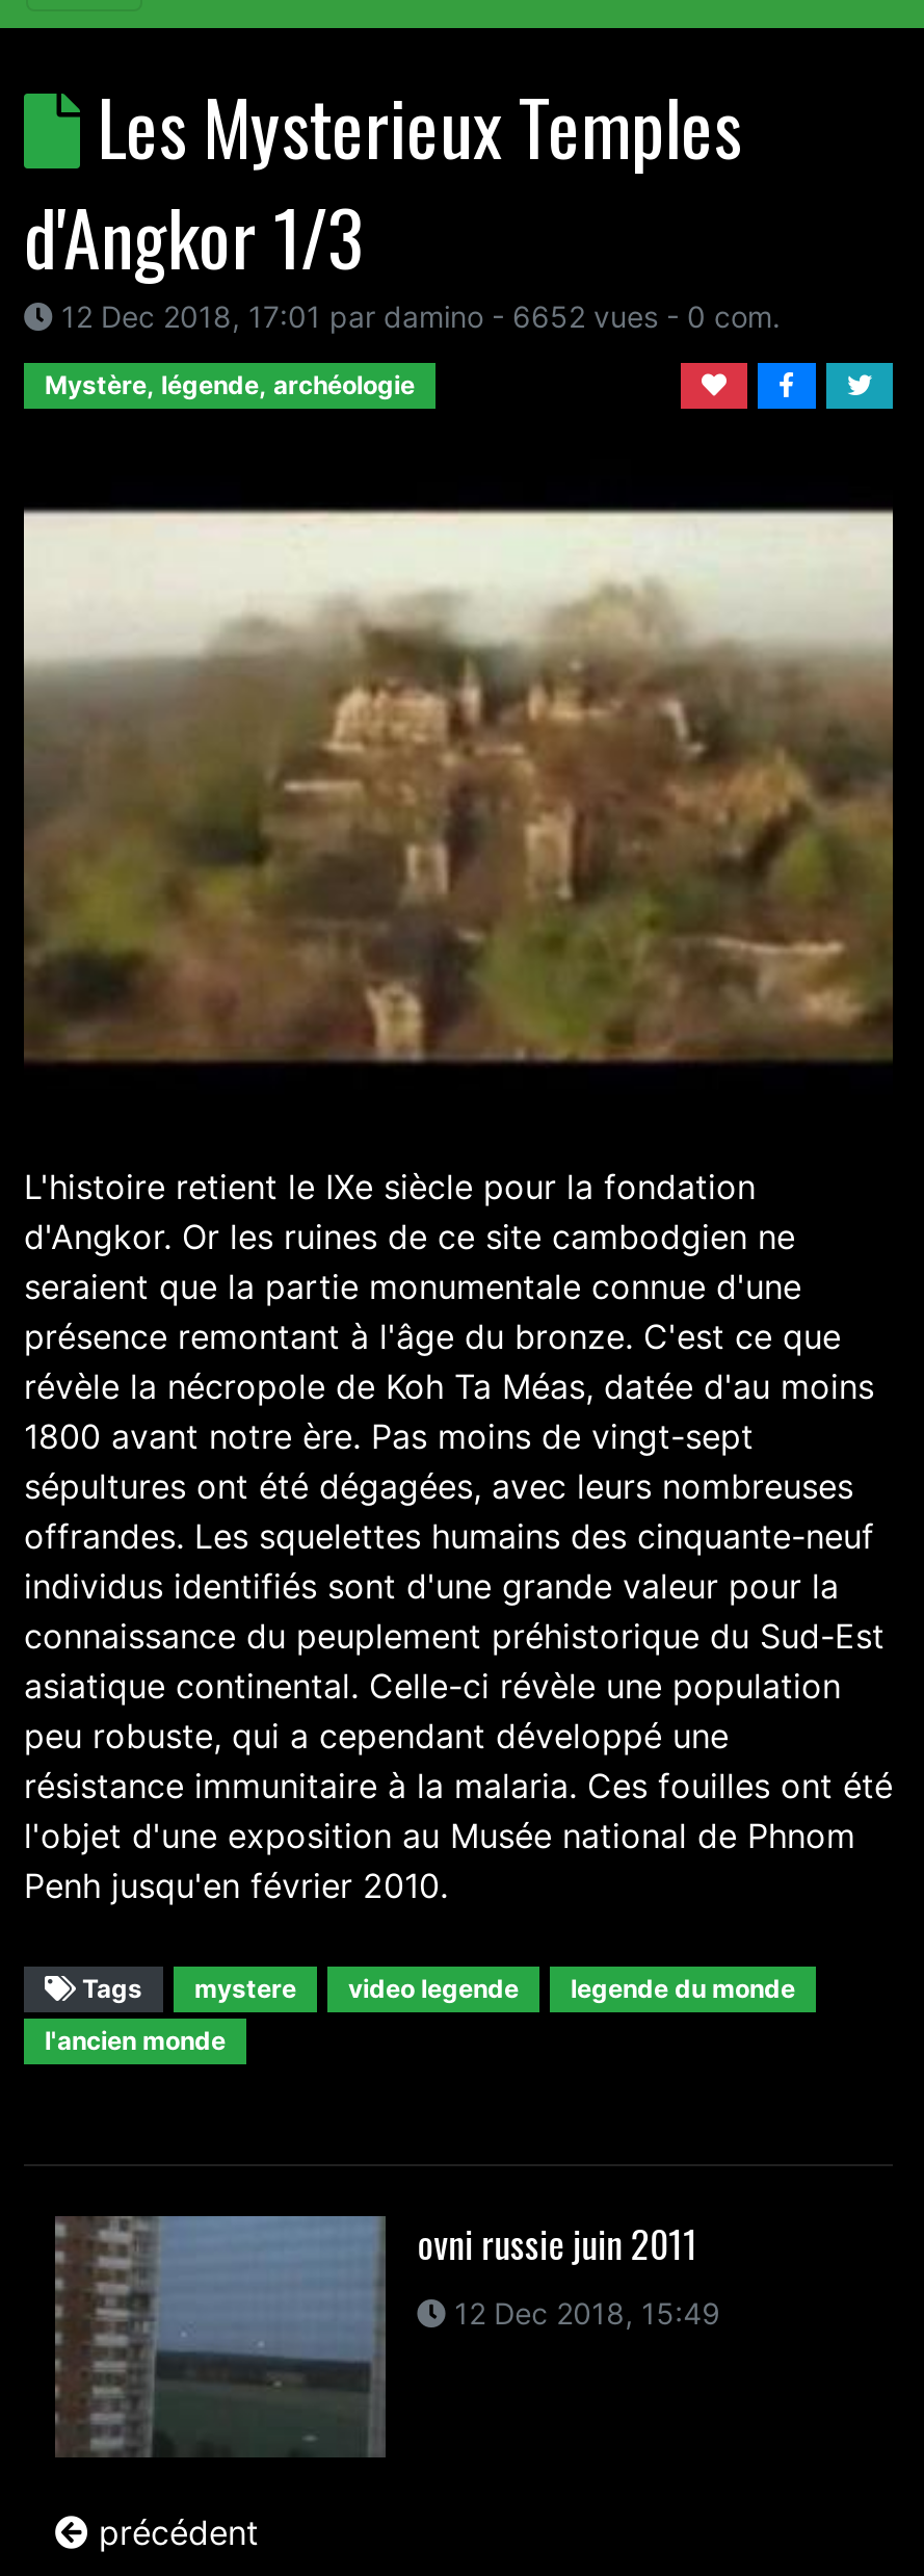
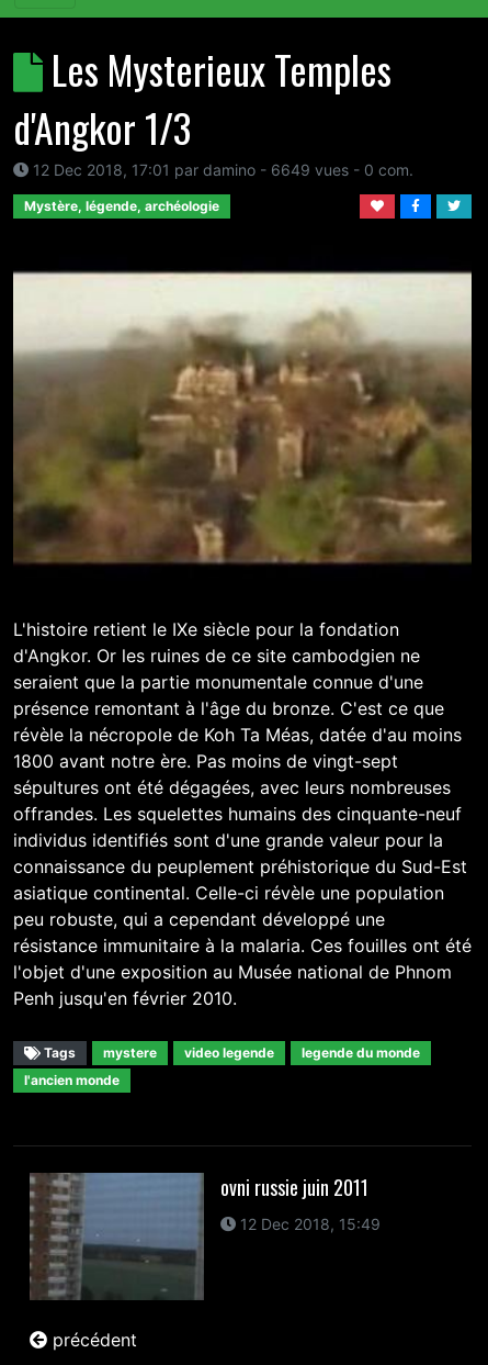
[61,298,781,334] 12 Dec 2018, 17:01 par damino - 6652 vues - 0 com. -> [33,160,413,179] 12 Dec 2018, 17:01 par damino - 6649 vues - 0 com.

